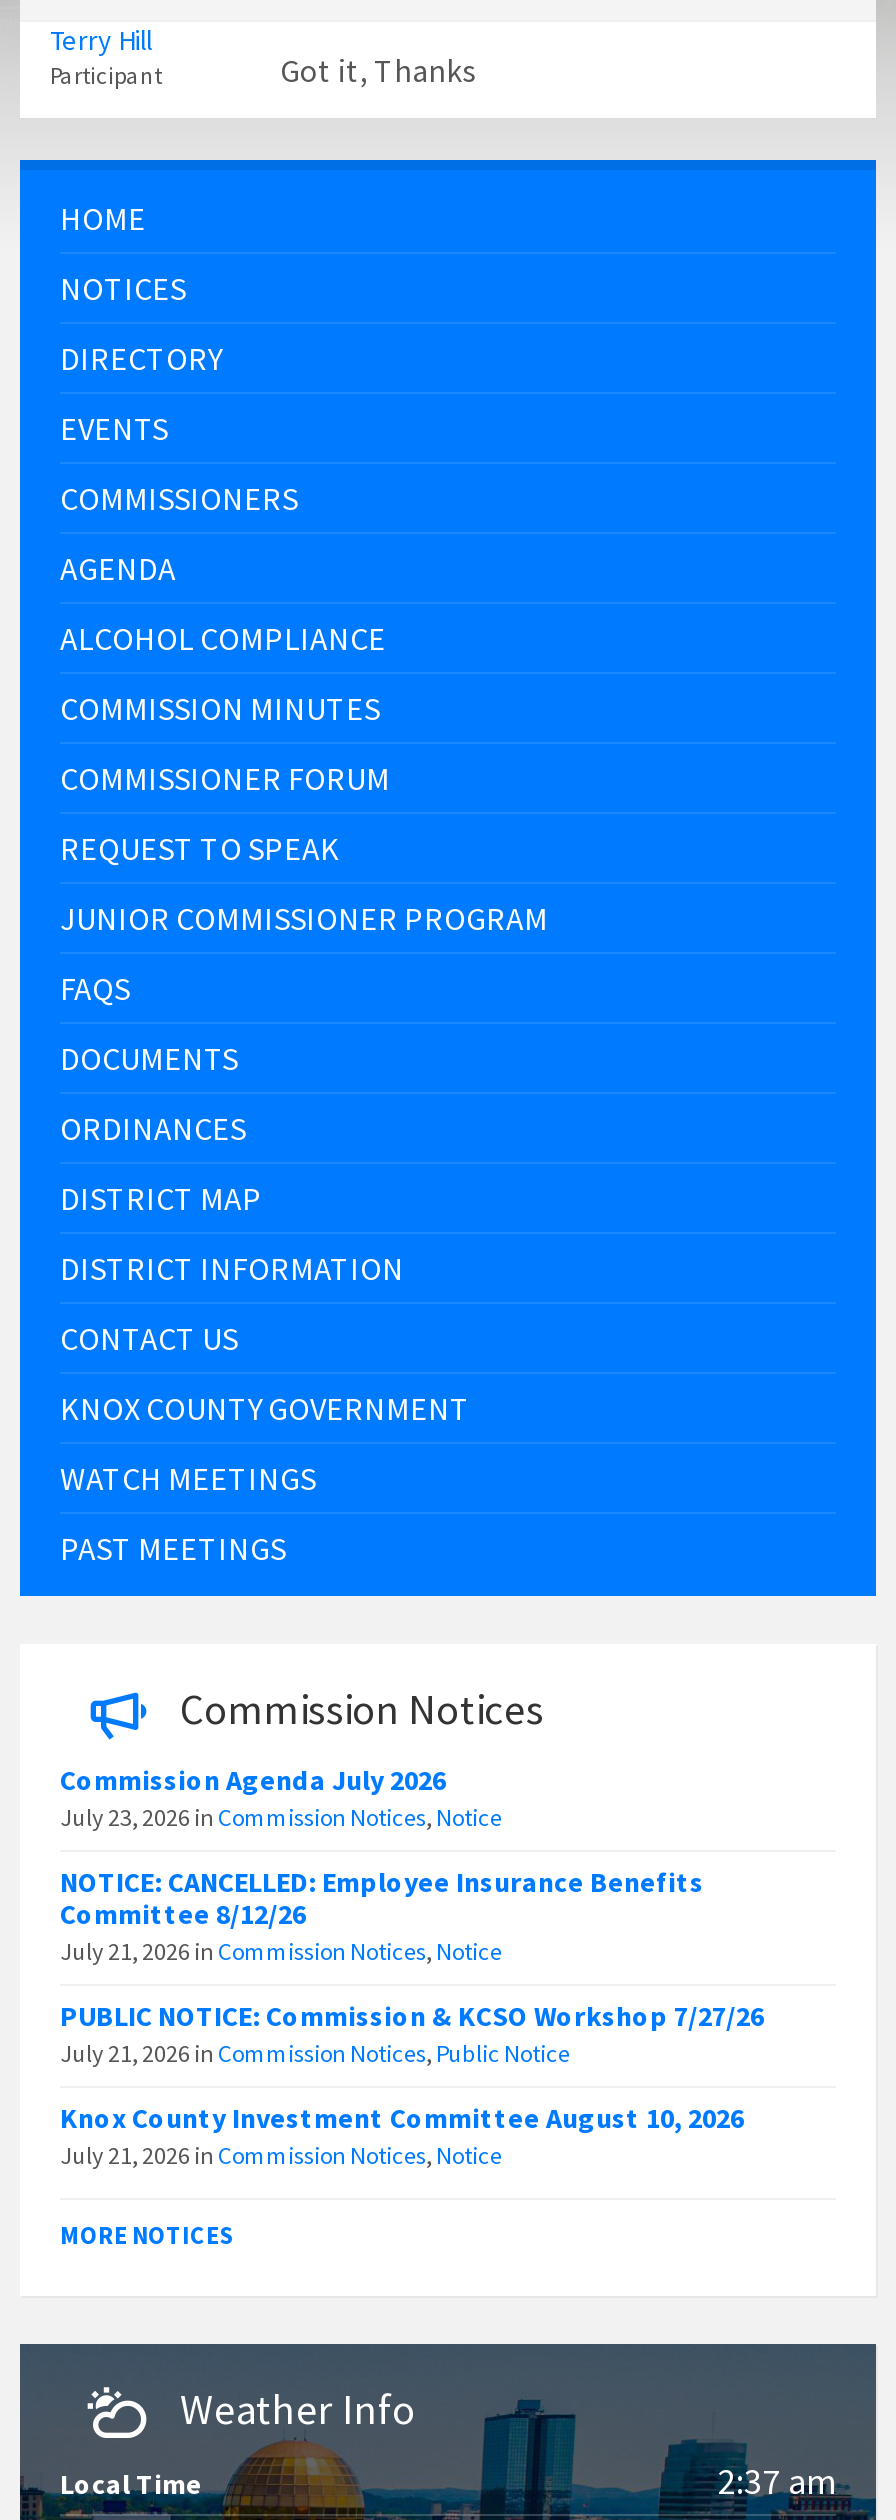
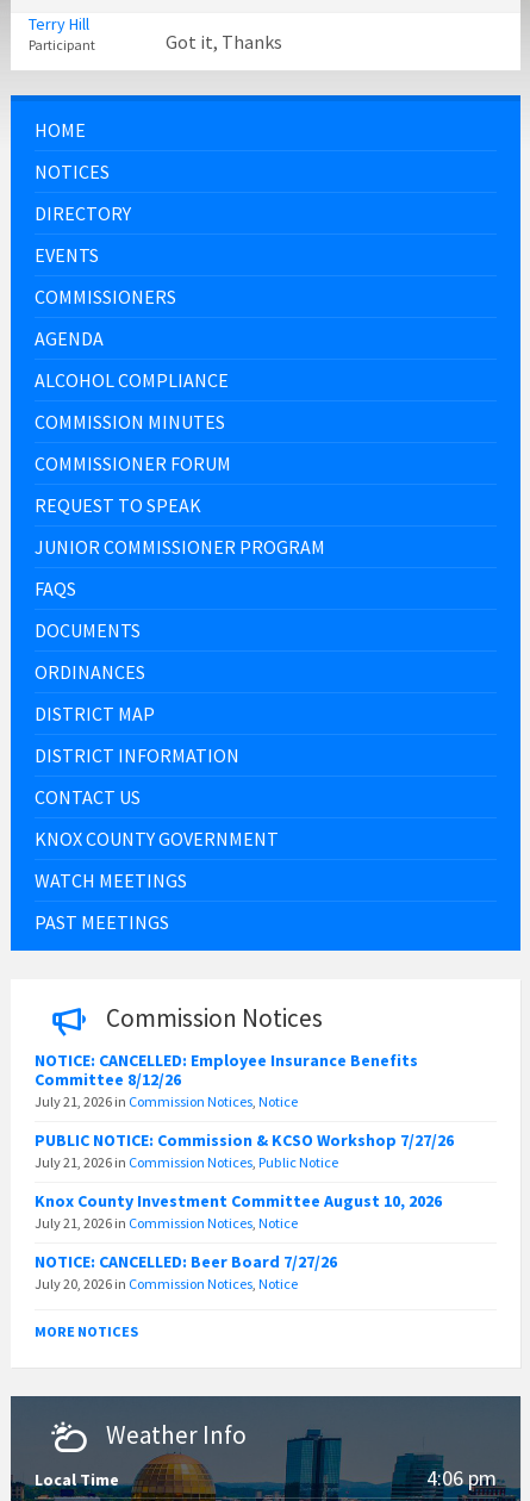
[60,1762,502,1832] Commission Agenda July 2026 | July 23, 2026 in Commission Notices, Notice -> none
moved [60,1864,764,2170] -> [35,1050,454,1232]: NOTICE: CANCELLED: Employee Insurance Benefits | Committee 8/12/26 | July 21, 2026 in Commission Notices, Notice | PUBLIC NOTICE: Commission & KCSO Workshop 7/27/26 | July 21, 2026 in Commission Notices, Public Notice | Knox County Investment Committee August 10, 2026 | July 21, 2026 in Commission Notices, Notice
none -> [35,1251,337,1293] NOTICE: CANCELLED: Beer Board 7/27/26 | July 20, 2026 in Commission Notices, Notice
[718,2458,836,2504] 2:37 am -> [426,1464,497,1492] 4:06 pm

